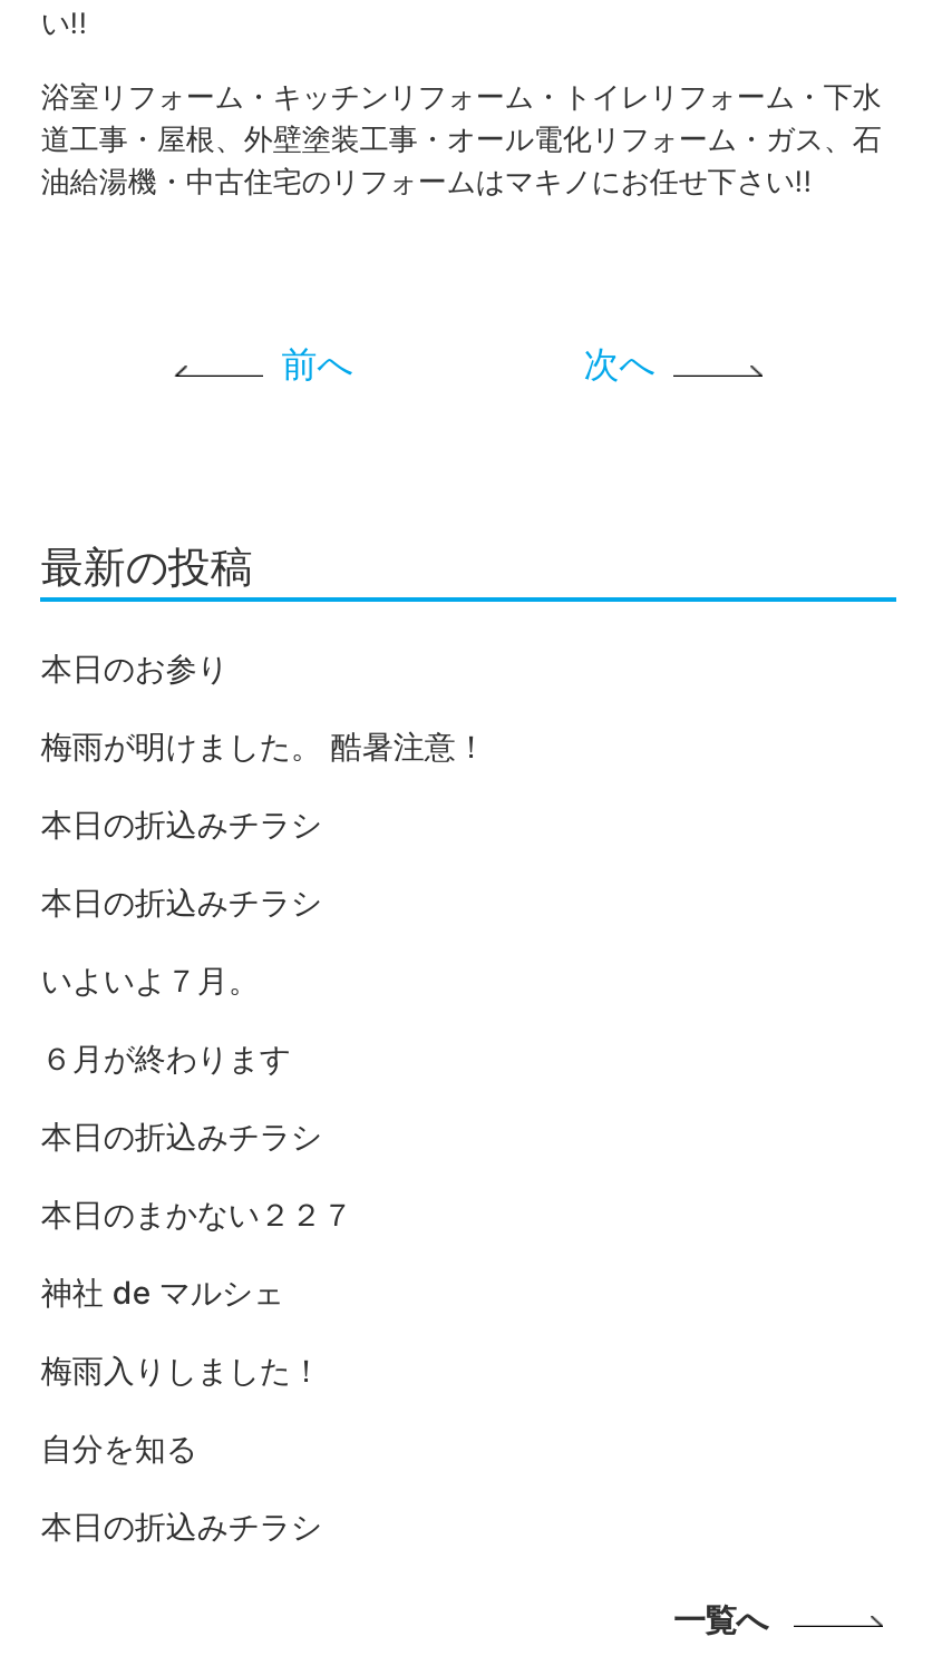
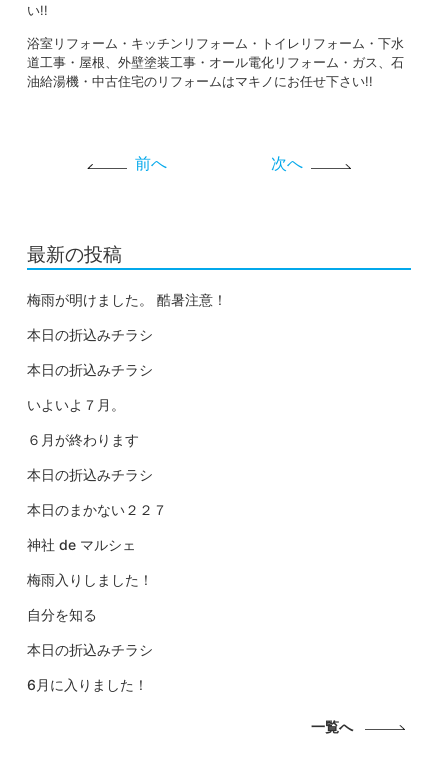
[41,648,228,686] 本日のお参り -> none
moved [41,726,487,1544] -> [27,291,227,658]: 梅雨が明けました。 酷暑注意！ | 本日の折込みチラシ | 本日の折込みチラシ | ... | 自分を知る | 本日の折込みチラシ
none -> [27,676,148,693] 6月に入りました！

